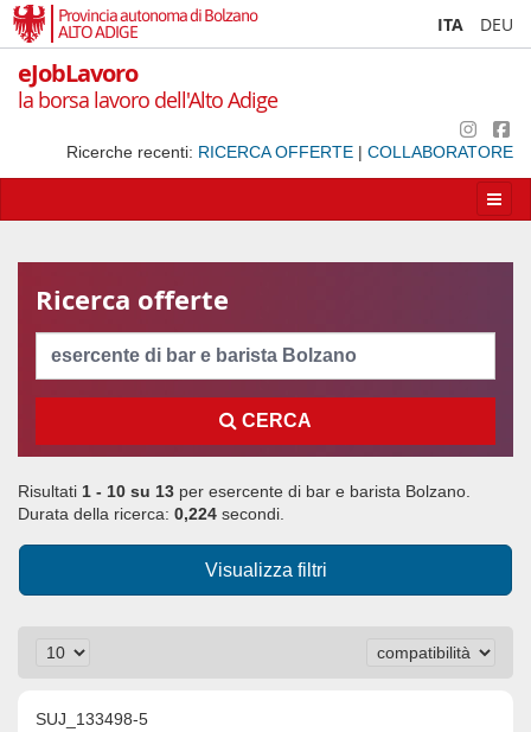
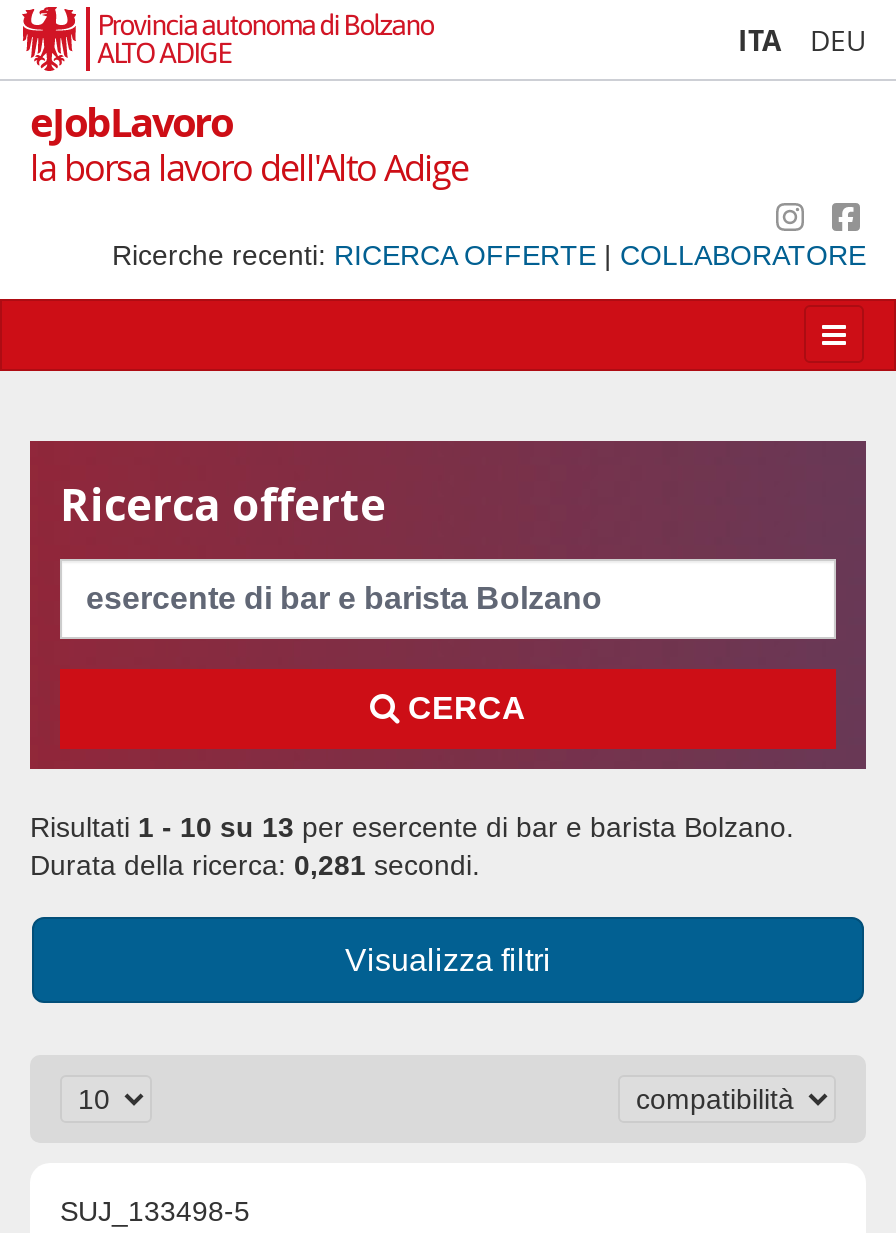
[18,505,284,524] Durata della ricerca: 0,224 secondi. -> [30,850,480,882] Durata della ricerca: 0,281 secondi.

